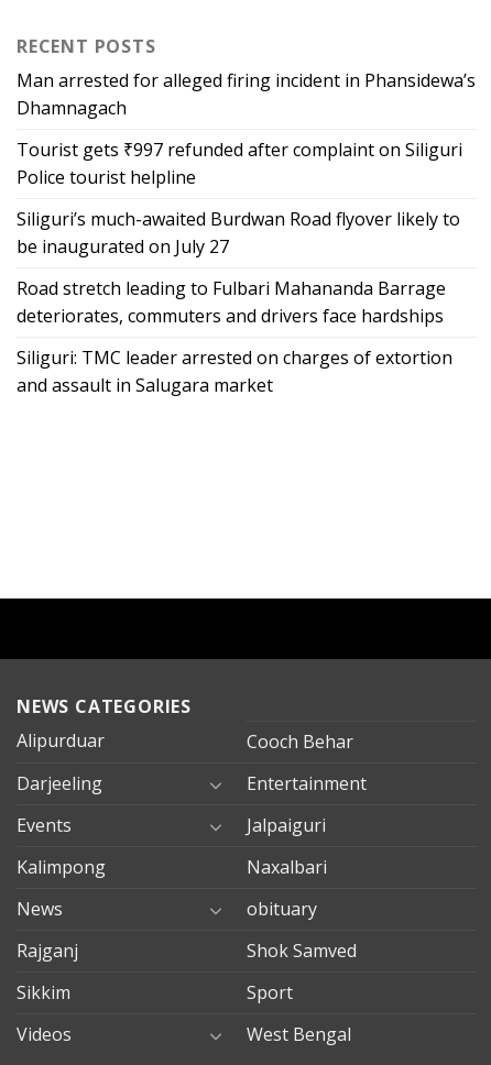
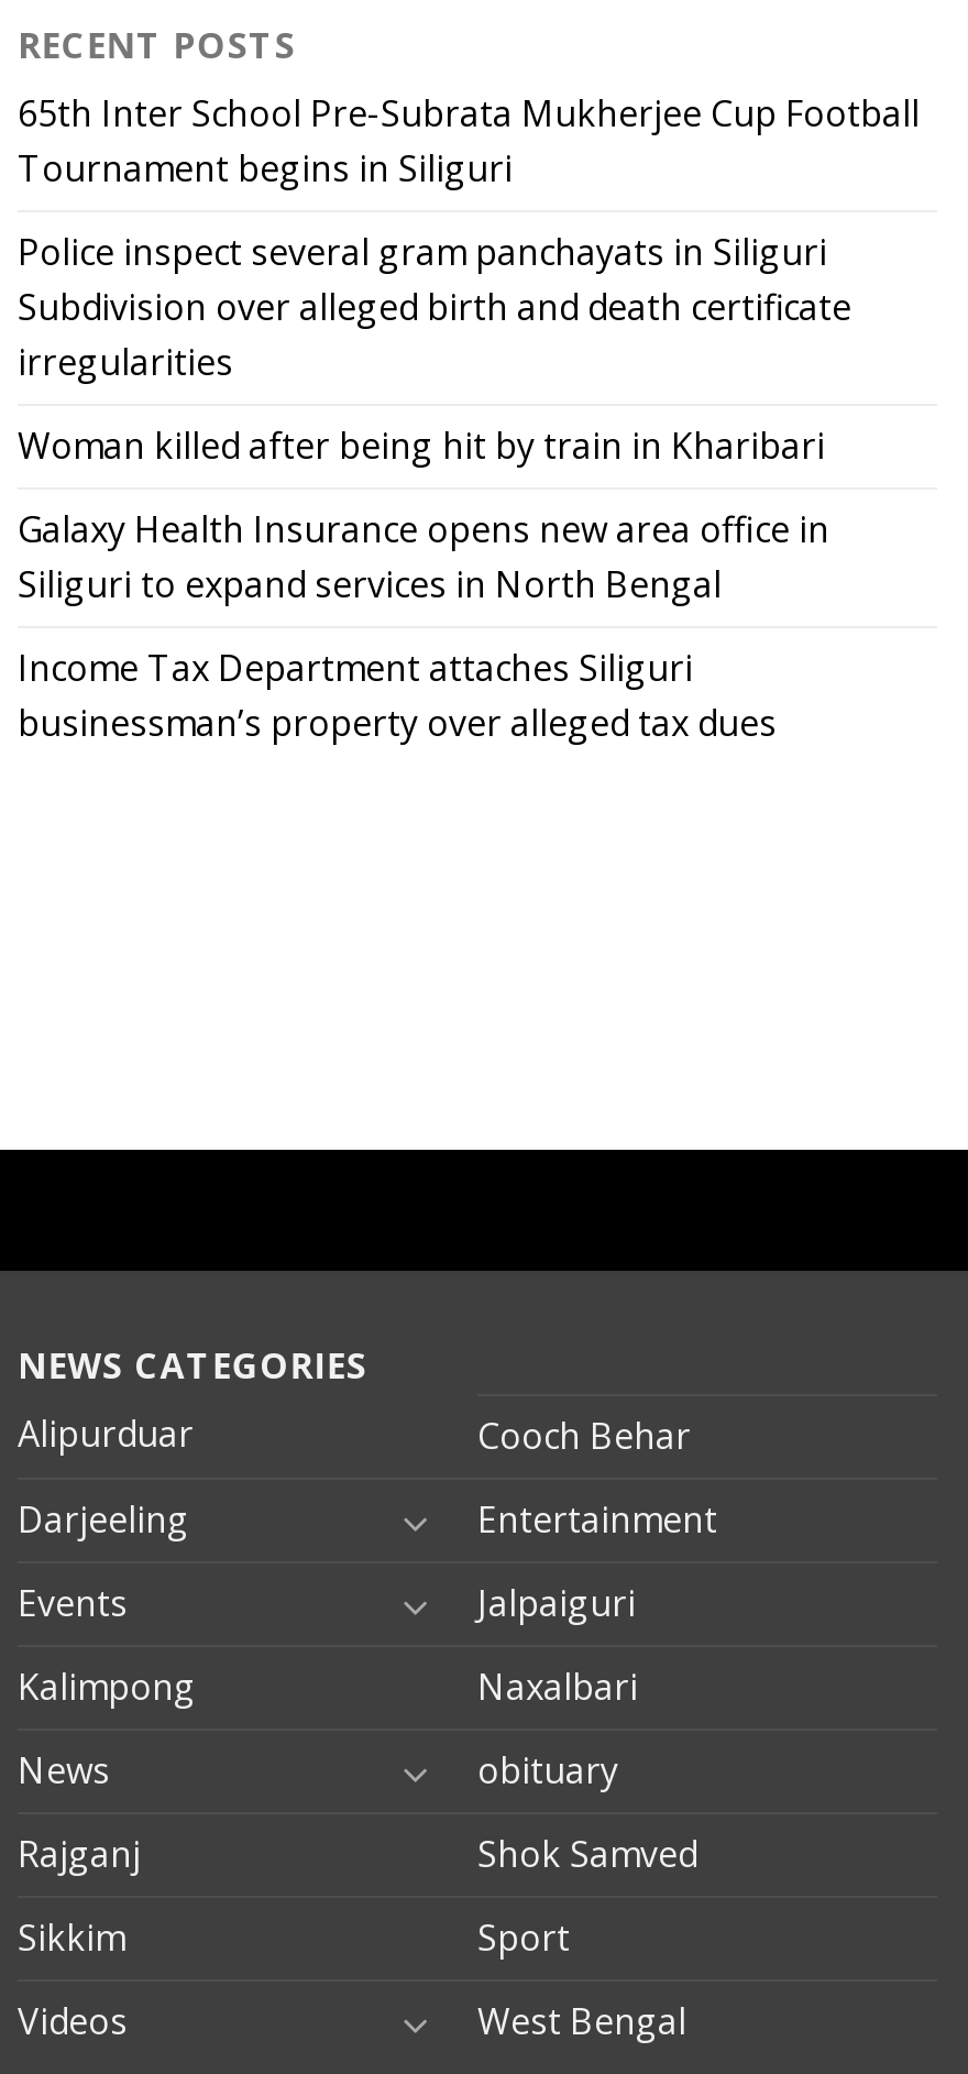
[17,68,476,120] Man arrested for alleged firing incident in Phansidewa’s | Dhamnagach -> [18,89,920,193] 65th Inter School Pre-Subrata Mukherjee Cup Football | Tournament begins in Siliguri
[17,138,462,189] Tourist gets ₹997 refunded after complaint on Siliguri | Police tourist helpline -> [18,228,851,386] Police inspect several gram panchayats in Siliguri | Subdivision over alleged birth and death certificate | irregularities
[17,207,460,259] Siliguri’s much-awaited Burdwan Road flyover likely to | be inaugurated on July 27 -> [18,422,825,470] Woman killed after being hit by train in Kharibari
[17,276,446,328] Road stretch leading to Fulbari Mahananda Barrage | deteriorates, commuters and drivers face hardships -> [18,505,829,609] Galaxy Health Insurance opens new area office in | Siliguri to expand services in North Bengal
[17,346,452,397] Siliguri: TMC leader arrested on charges of extortion | and assault in Salugara market -> [18,644,777,747] Income Tax Department attaches Siliguri | businessman’s property over alleged tax dues

